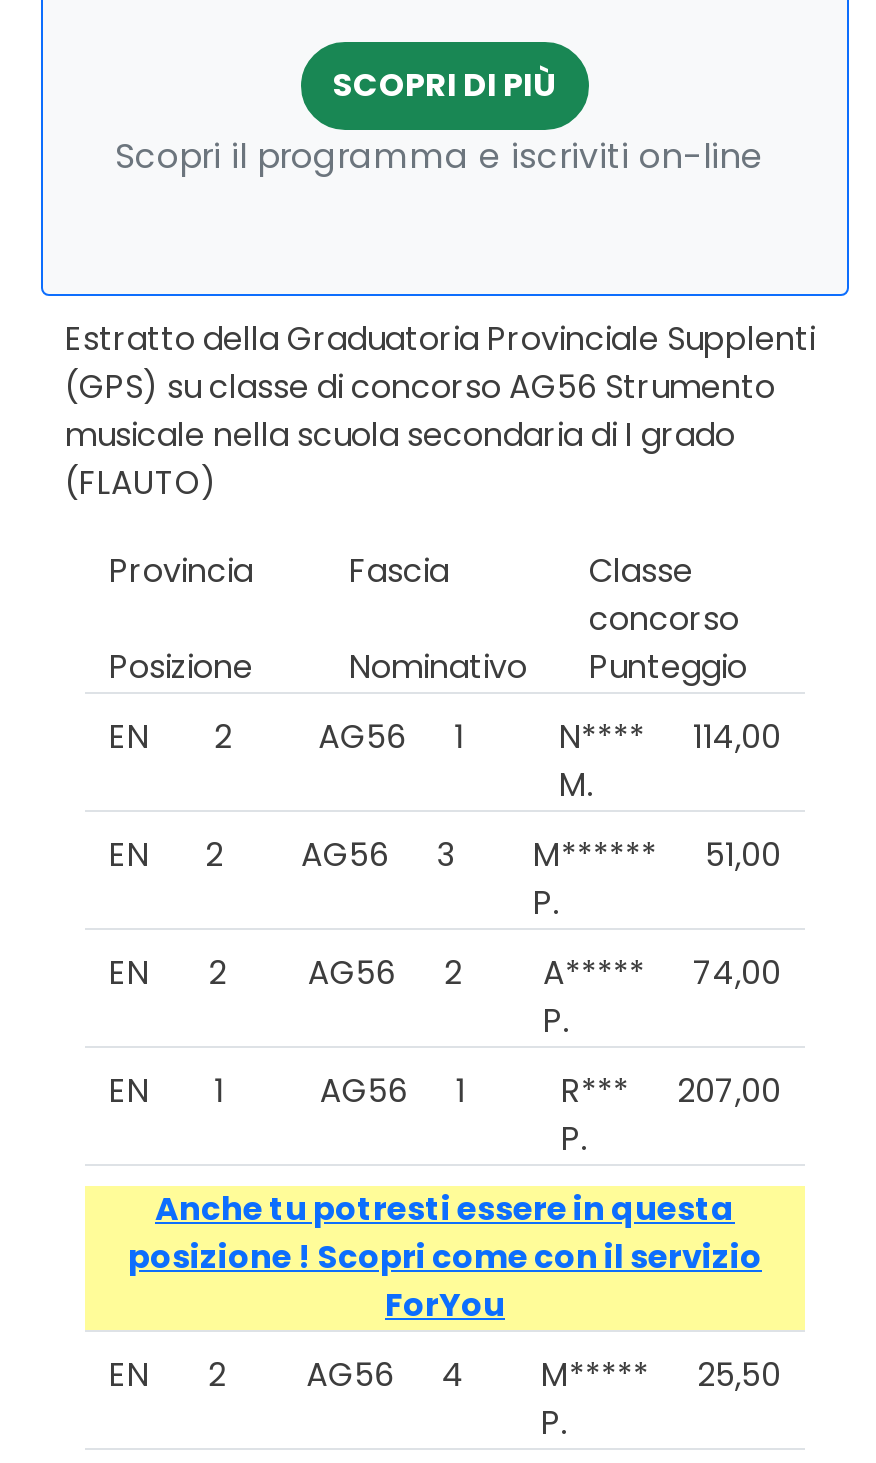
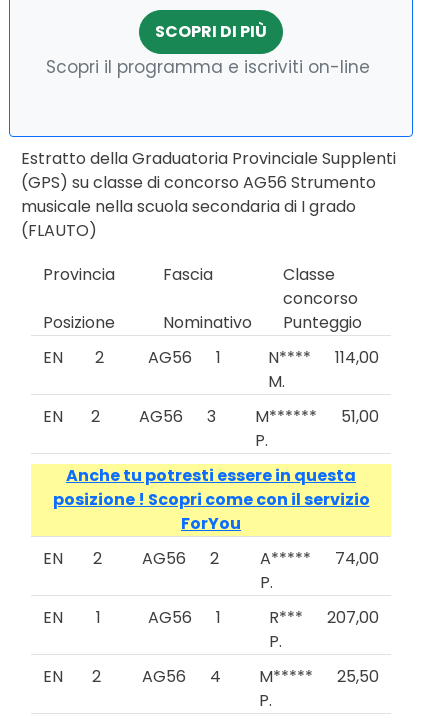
moved [109,950,781,1162] -> [43,547,379,653]: EN | 2 | AG56 | ... | P. | 207,00
moved [83,1184,762,1332] -> [30,463,369,537]: [image] | Anche tu potresti essere in questa | posizione ! Scopri come con il servizio | ForYou

